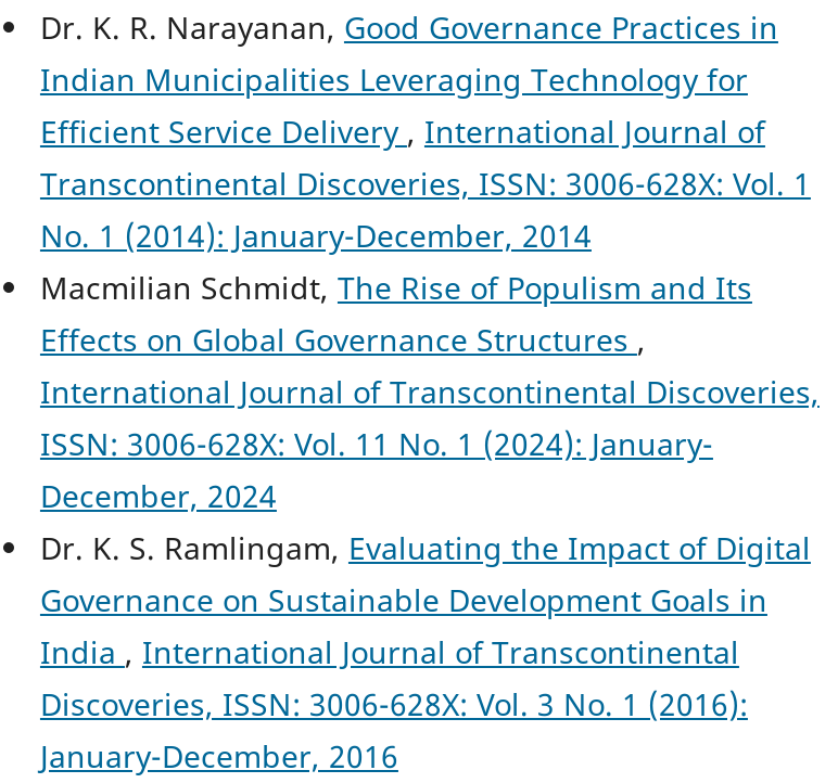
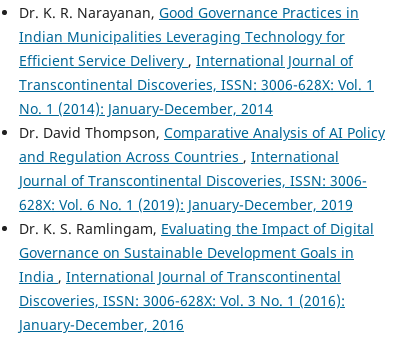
[40,266,820,516] Macmilian Schmidt, The Rise of Populism and Its | Effects on Global Governance Structures, | International Journal of Transcontinental Discoveries, | ISSN: 3006-628X: Vol. 11 No. 1 (2024): January- | December, 2024 -> [19,123,385,214] Dr. David Thompson, Comparative Analysis of AI Policy | and Regulation Across Countries, International | Journal of Transcontinental Discoveries, ISSN: 3006- | 628X: Vol. 6 No. 1 (2019): January-December, 2019

